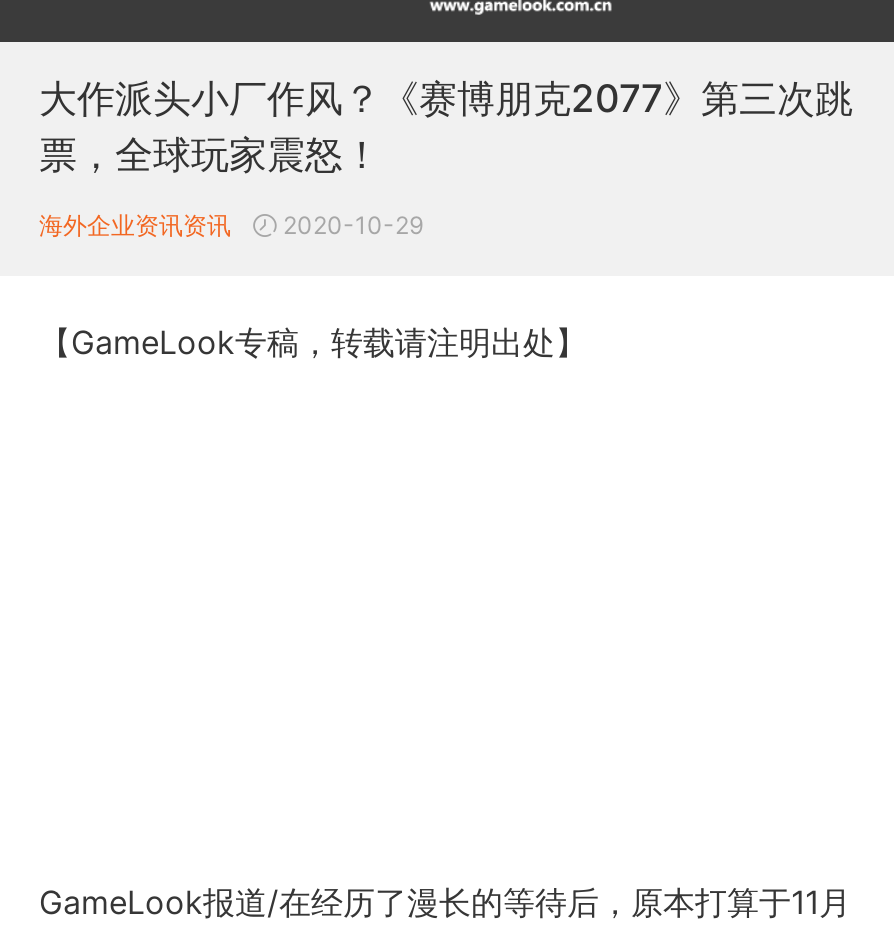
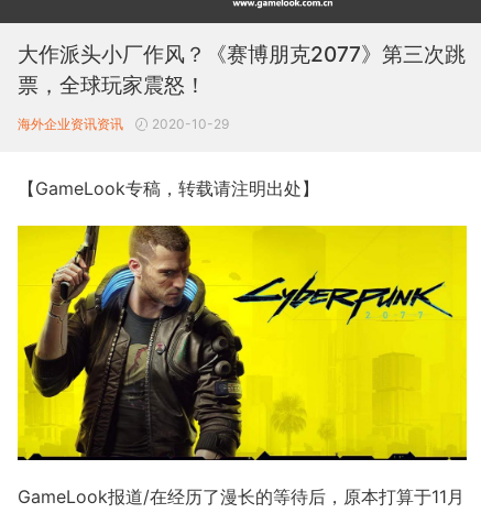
none -> [17,225,468,461] [image]

